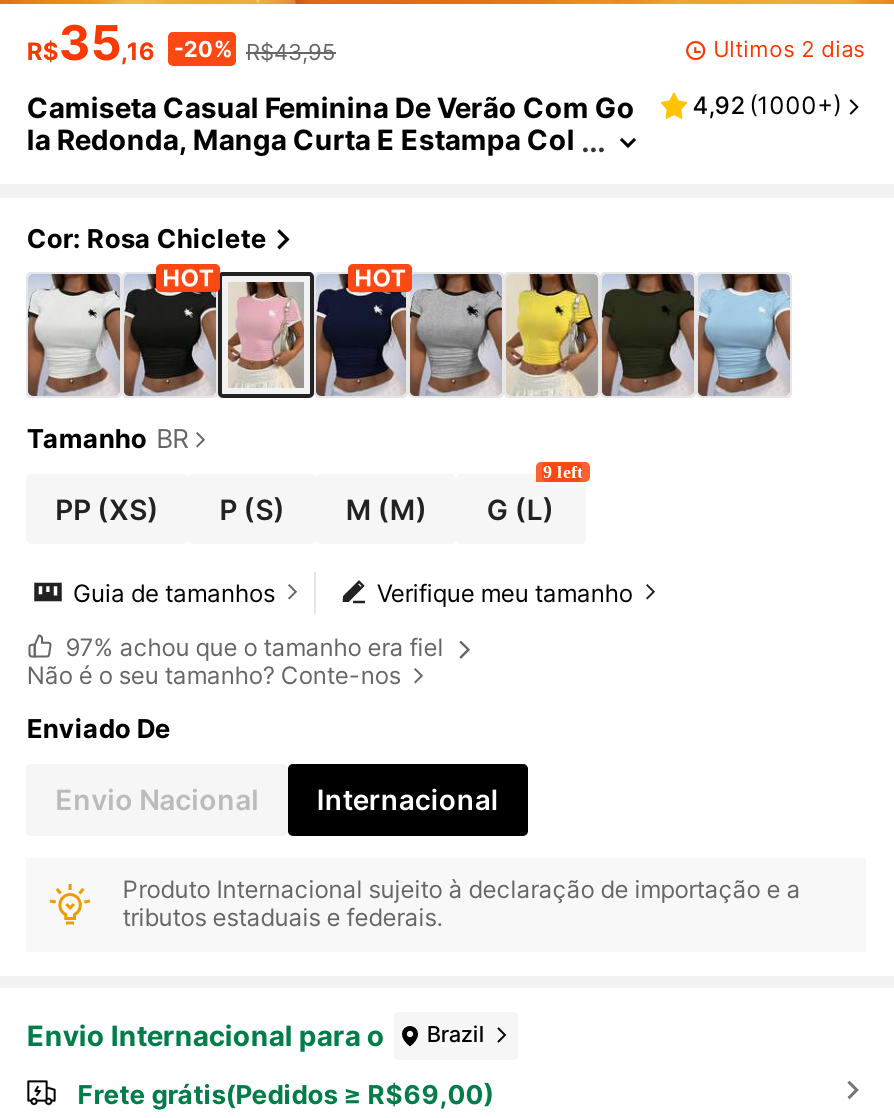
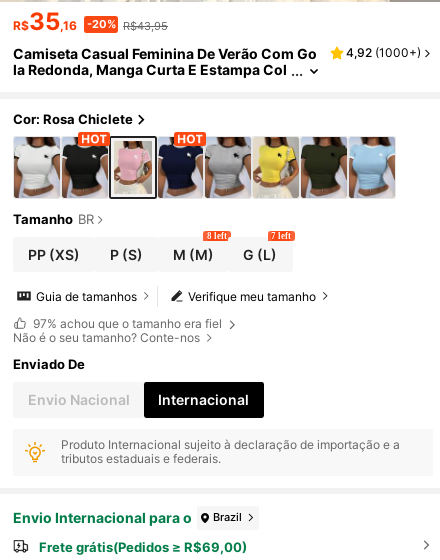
[713,36,865,64] Últimos 2 dias -> none
none -> [207,231,227,241] 8 left
[543,463,583,483] 9 left -> [271,231,291,241] 7 left

